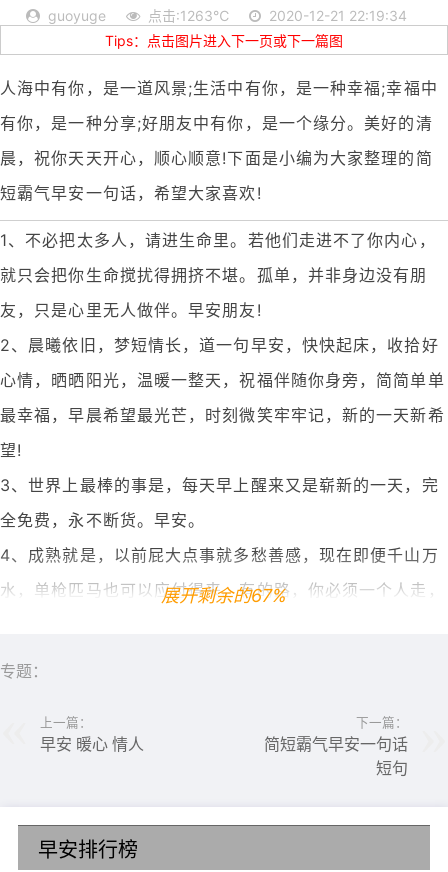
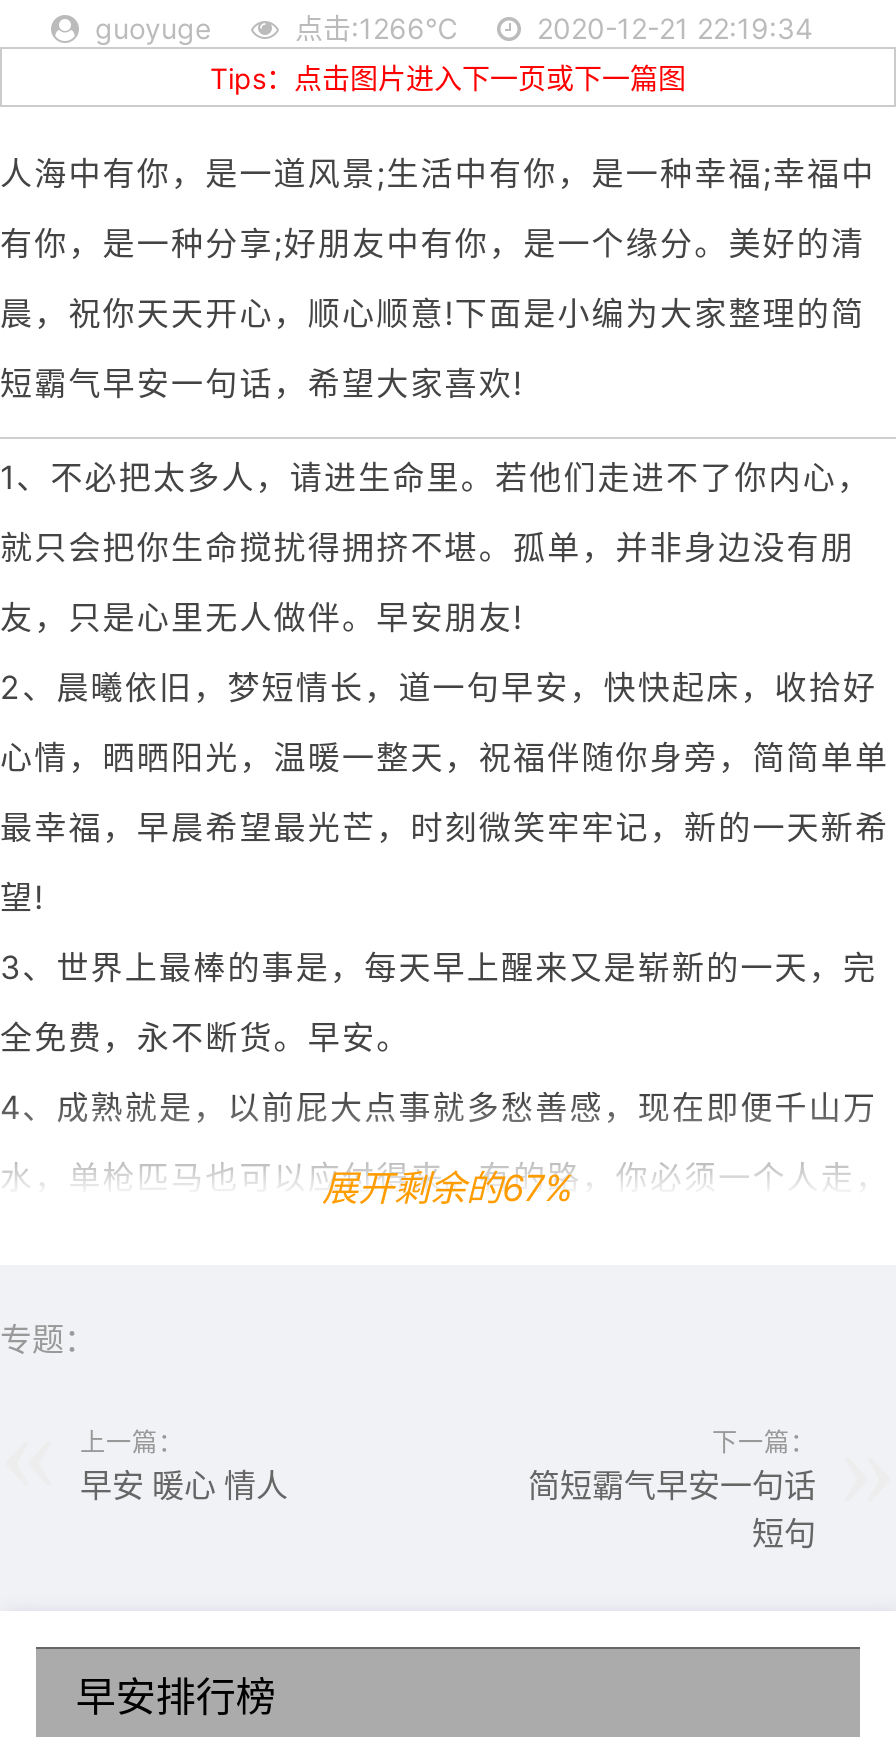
[147,7,228,24] 点击:1263℃ -> [295,11,457,45] 点击:1266℃

